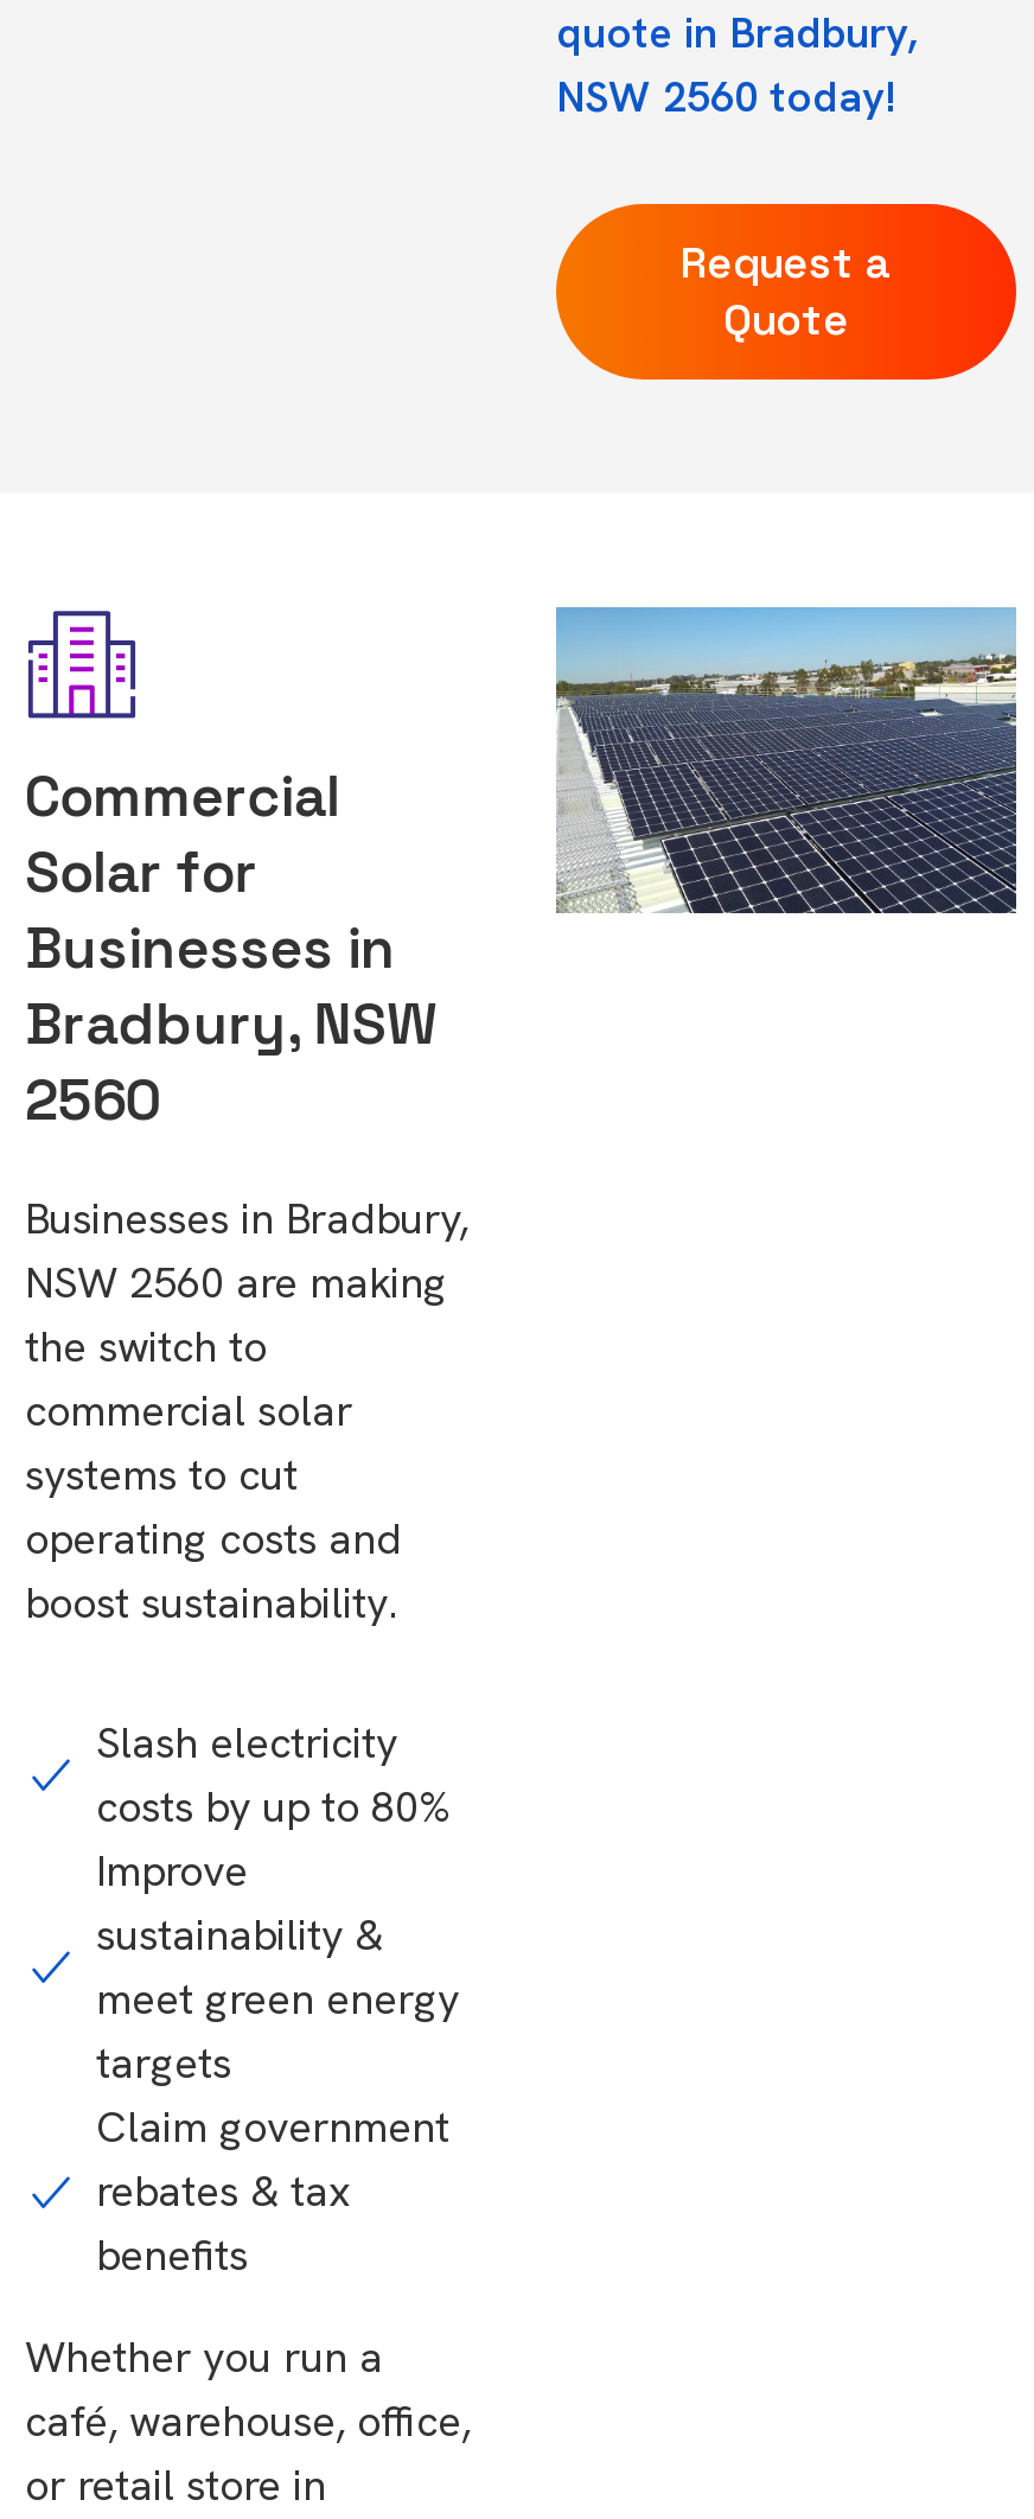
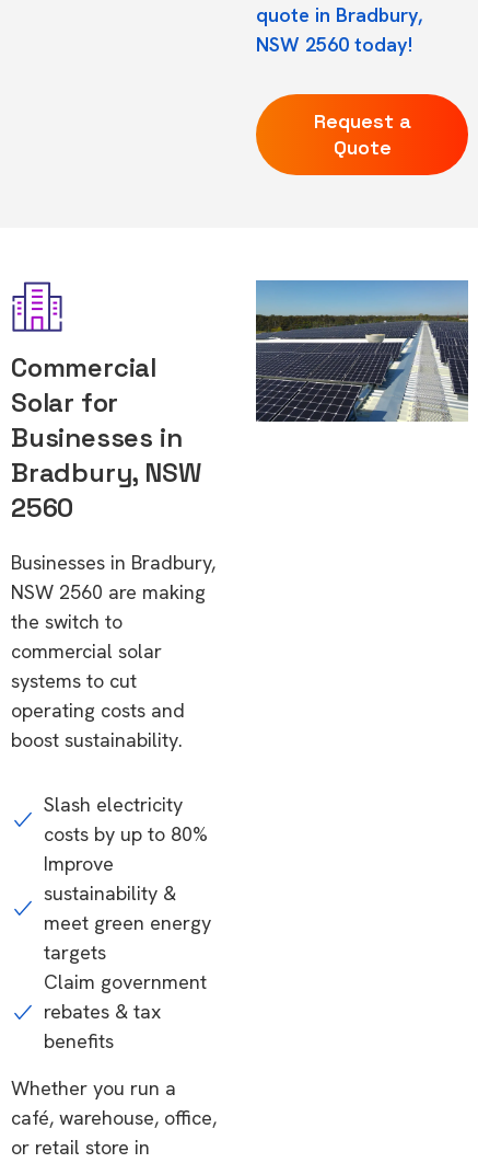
[556,614,1019,916] [image] -> [255,283,468,423] [image]

